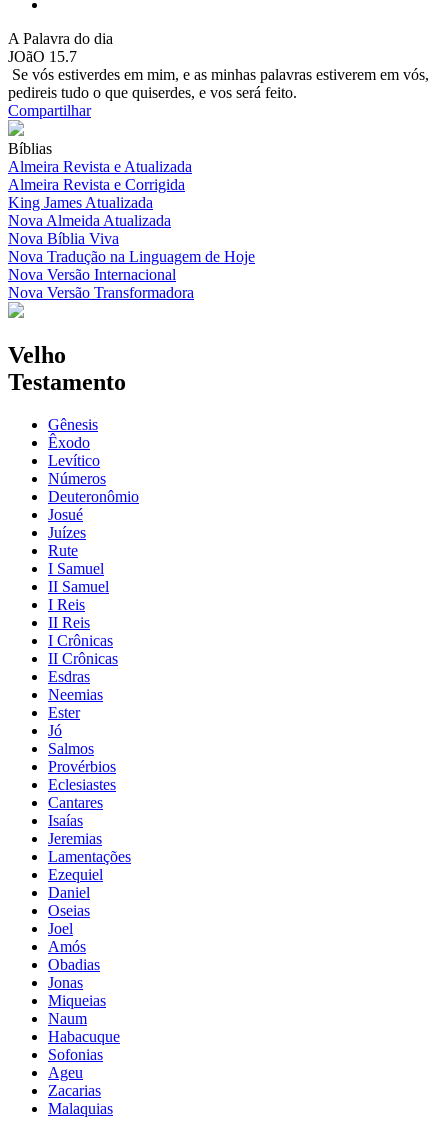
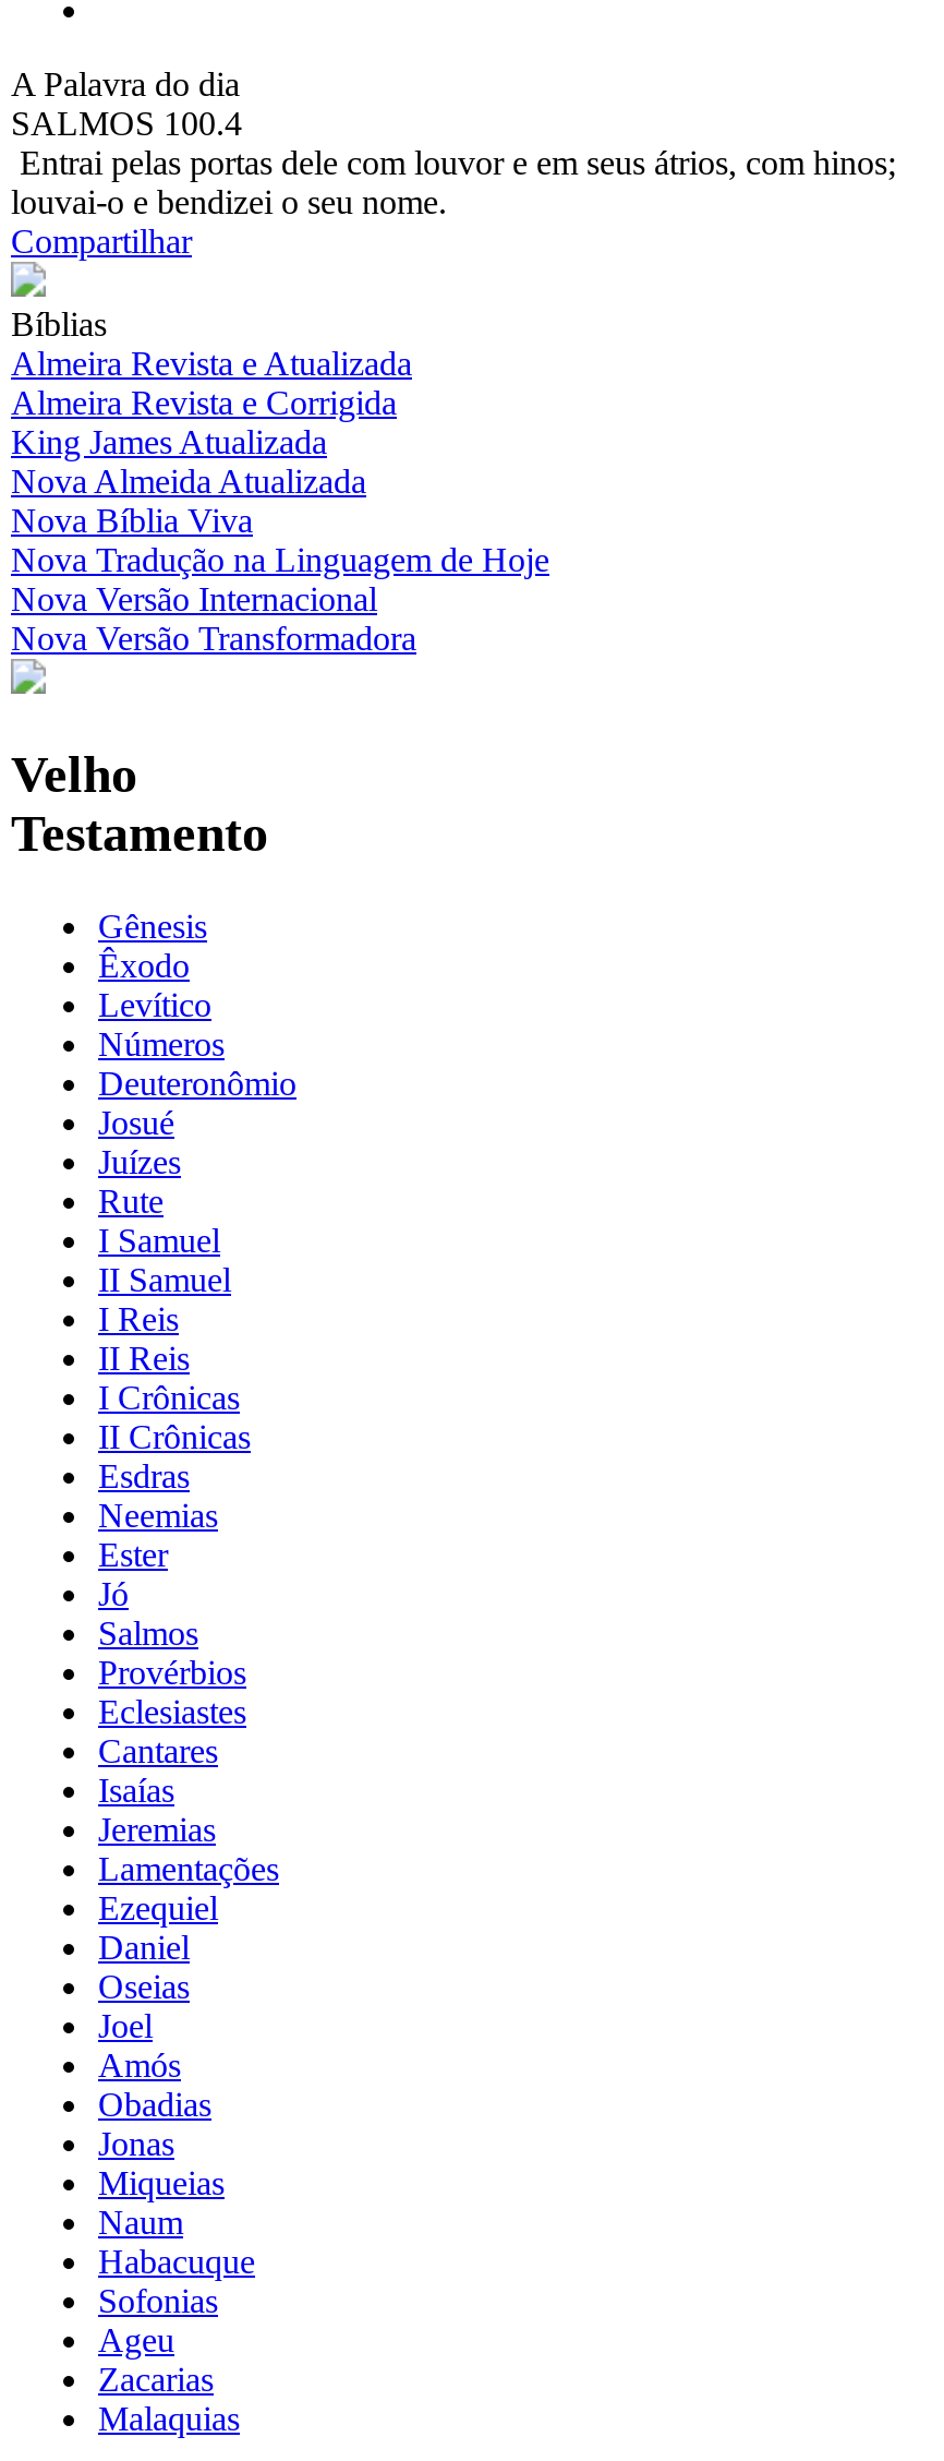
[8,48,429,101] JOãO 15.7 | Se vós estiverdes em mim, e as minhas palavras estiverem em vós, | pedireis tudo o que quiserdes, e vos será feito. -> [11,105,896,220] SALMOS 100.4 | Entrai pelas portas dele com louvor e em seus átrios, com hinos; | louvai-o e bendizei o seu nome.

